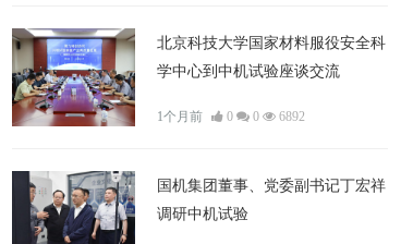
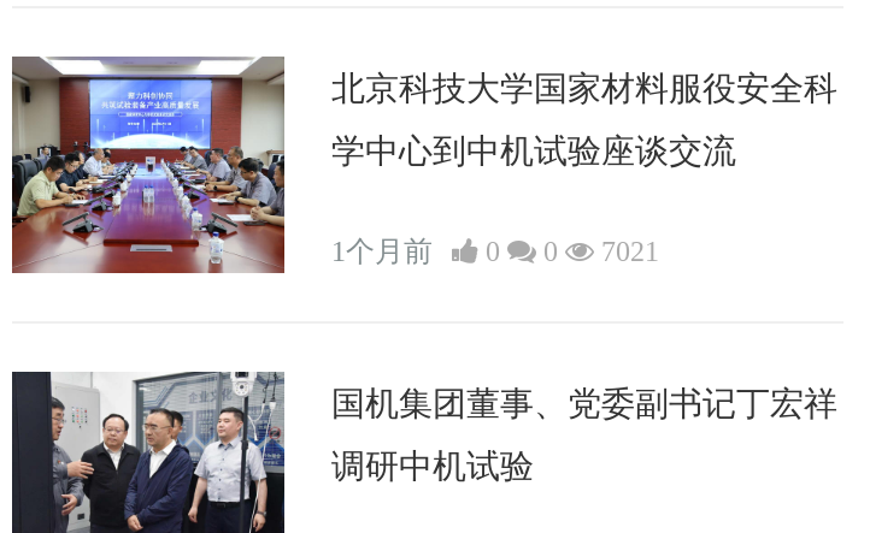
[156,109,305,124] 1个月前 0 0 6892 -> [331,235,659,268] 1个月前 0 0 7021

